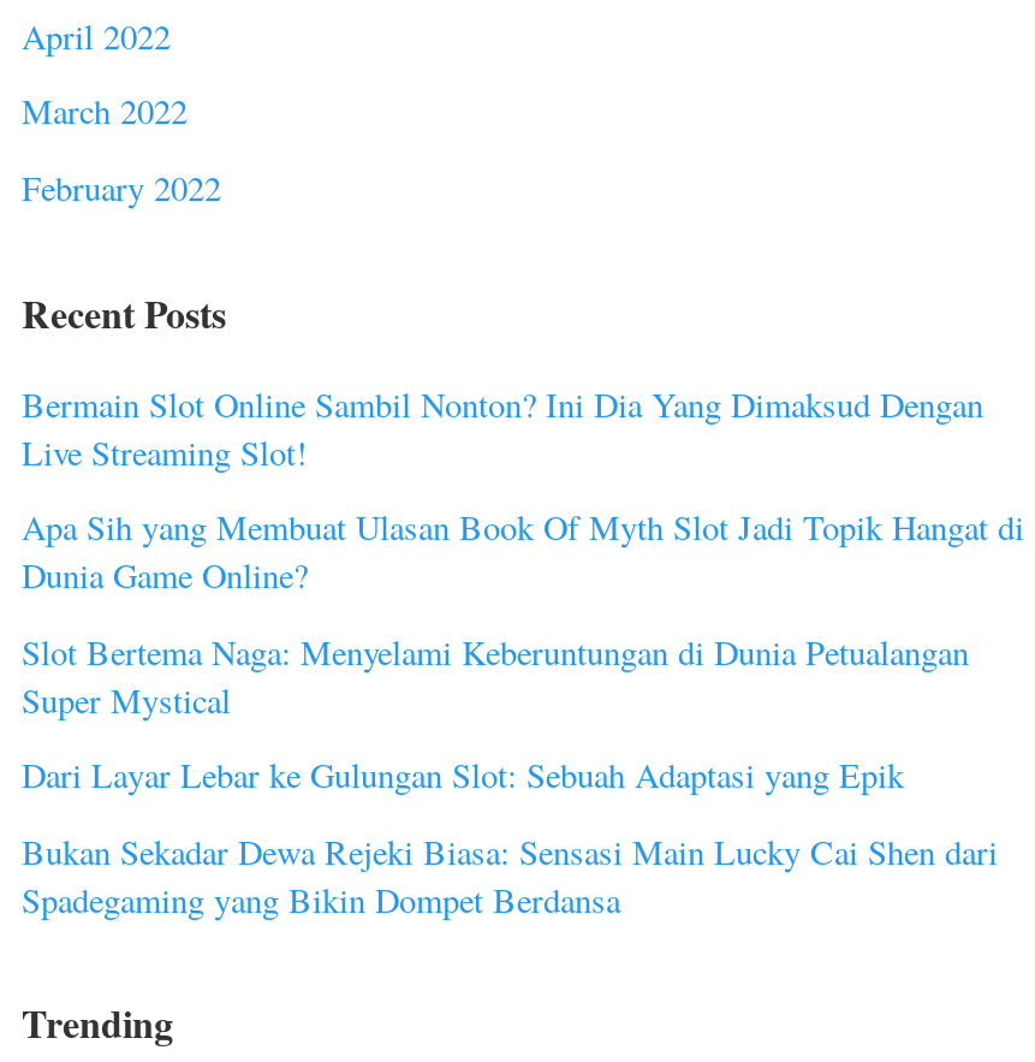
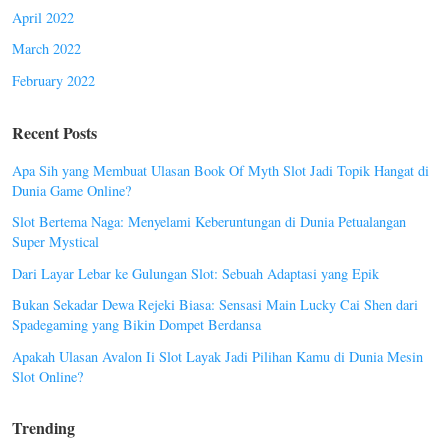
[22,380,983,474] Bermain Slot Online Sambil Nonton? Ini Dia Yang Dimaksud Dengan | Live Streaming Slot! -> none
moved [22,504,1024,922] -> [12,160,429,334]: Apa Sih yang Membuat Ulasan Book Of Myth Slot Jadi Topik Hangat di | Dunia Game Online? | Slot Bertema Naga: Menyelami Keberuntungan di Dunia Petualangan | Super Mystical | Dari Layar Lebar ke Gulungan Slot: Sebuah Adaptasi yang Epik | Bukan Sekadar Dewa Rejeki Biasa: Sensasi Main Lucky Cai Shen dari | Spadegaming yang Bikin Dompet Berdansa
none -> [12,347,423,386] Apakah Ulasan Avalon Ii Slot Layak Jadi Pilihan Kamu di Dunia Mesin | Slot Online?

